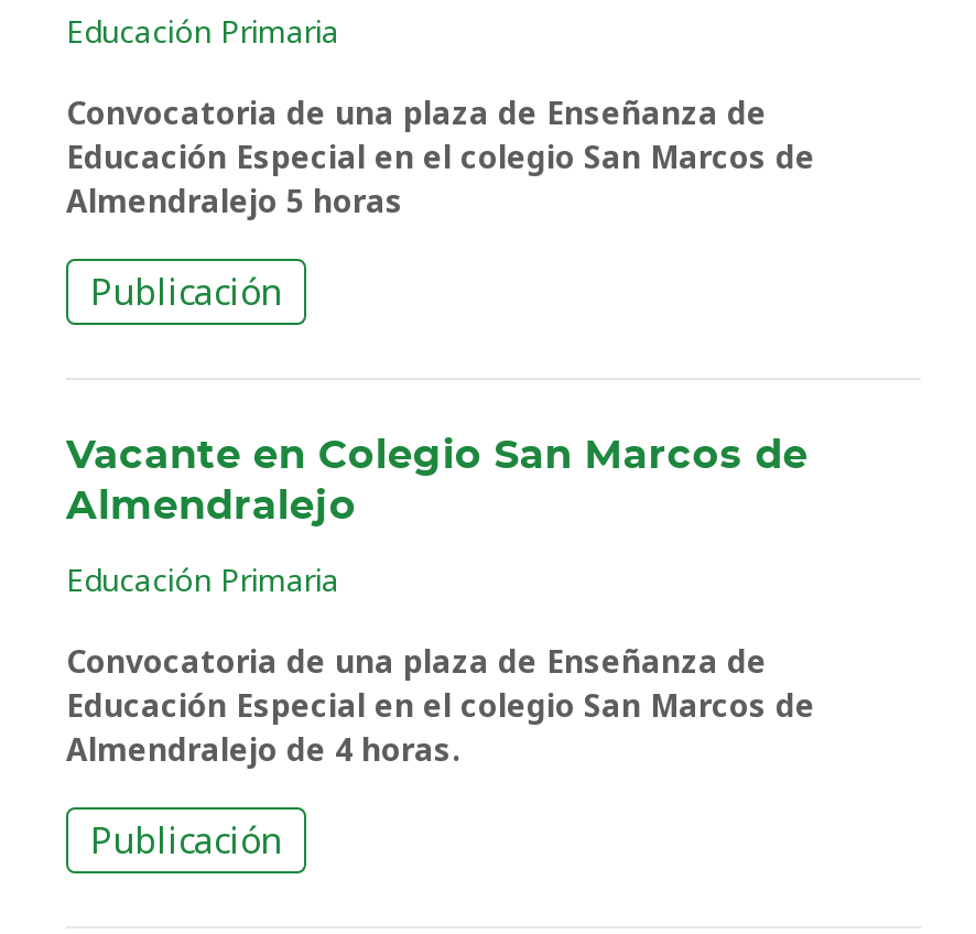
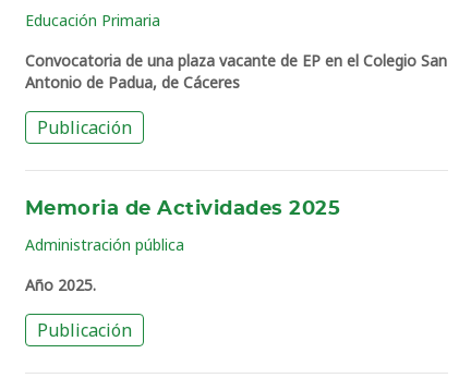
[66,91,815,221] Convocatoria de una plaza de Enseñanza de | Educación Especial en el colegio San Marcos de | Almendralejo 5 horas -> [25,50,447,93] Convocatoria de una plaza vacante de EP en el Colegio San | Antonio de Padua, de Cáceres
[66,437,808,528] Vacante en Colegio San Marcos de | Almendralejo -> [25,199,340,219] Memoria de Actividades 2025
[66,558,339,600] Educación Primaria -> [25,234,184,255] Administración pública
[66,640,815,770] Convocatoria de una plaza de Enseñanza de | Educación Especial en el colegio San Marcos de | Almendralejo de 4 horas. -> [25,275,96,295] Año 2025.

